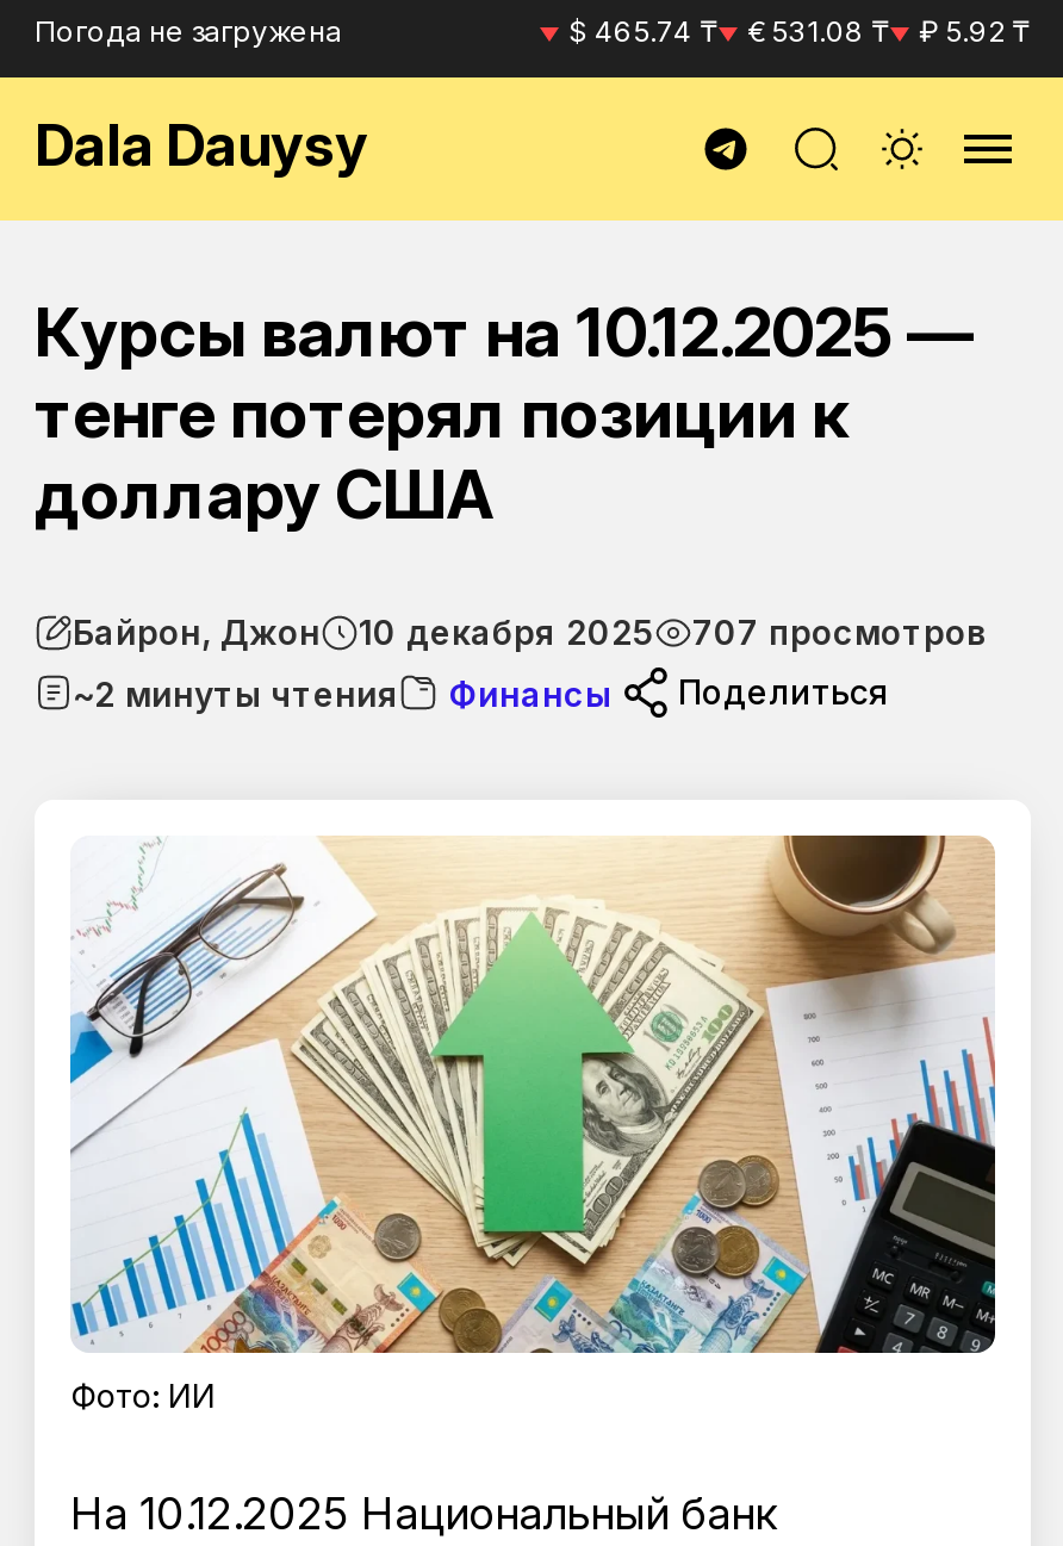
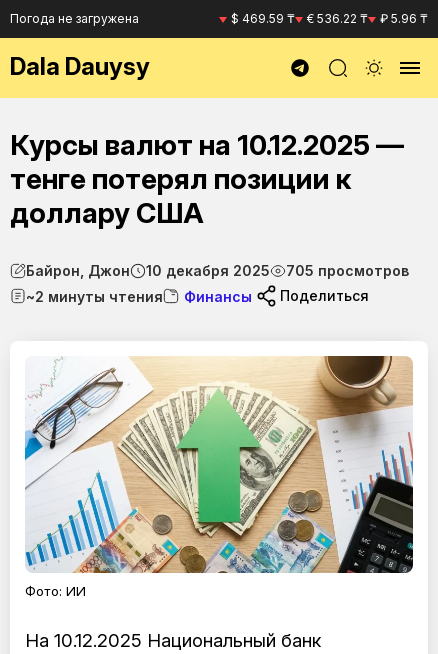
[568,13,719,49] $ 465.74 ₸ -> [231,11,295,26] $ 469.59 ₸
[747,13,890,49] € 531.08 ₸ -> [307,11,368,26] € 536.22 ₸
[919,13,1031,49] ₽ 5.92 ₸ -> [380,11,428,26] ₽ 5.96 ₸
[73,611,986,652] Байрон, Джон 10 декабря 2025 707 просмотров -> [26,262,409,279] Байрон, Джон 10 декабря 2025 705 просмотров

